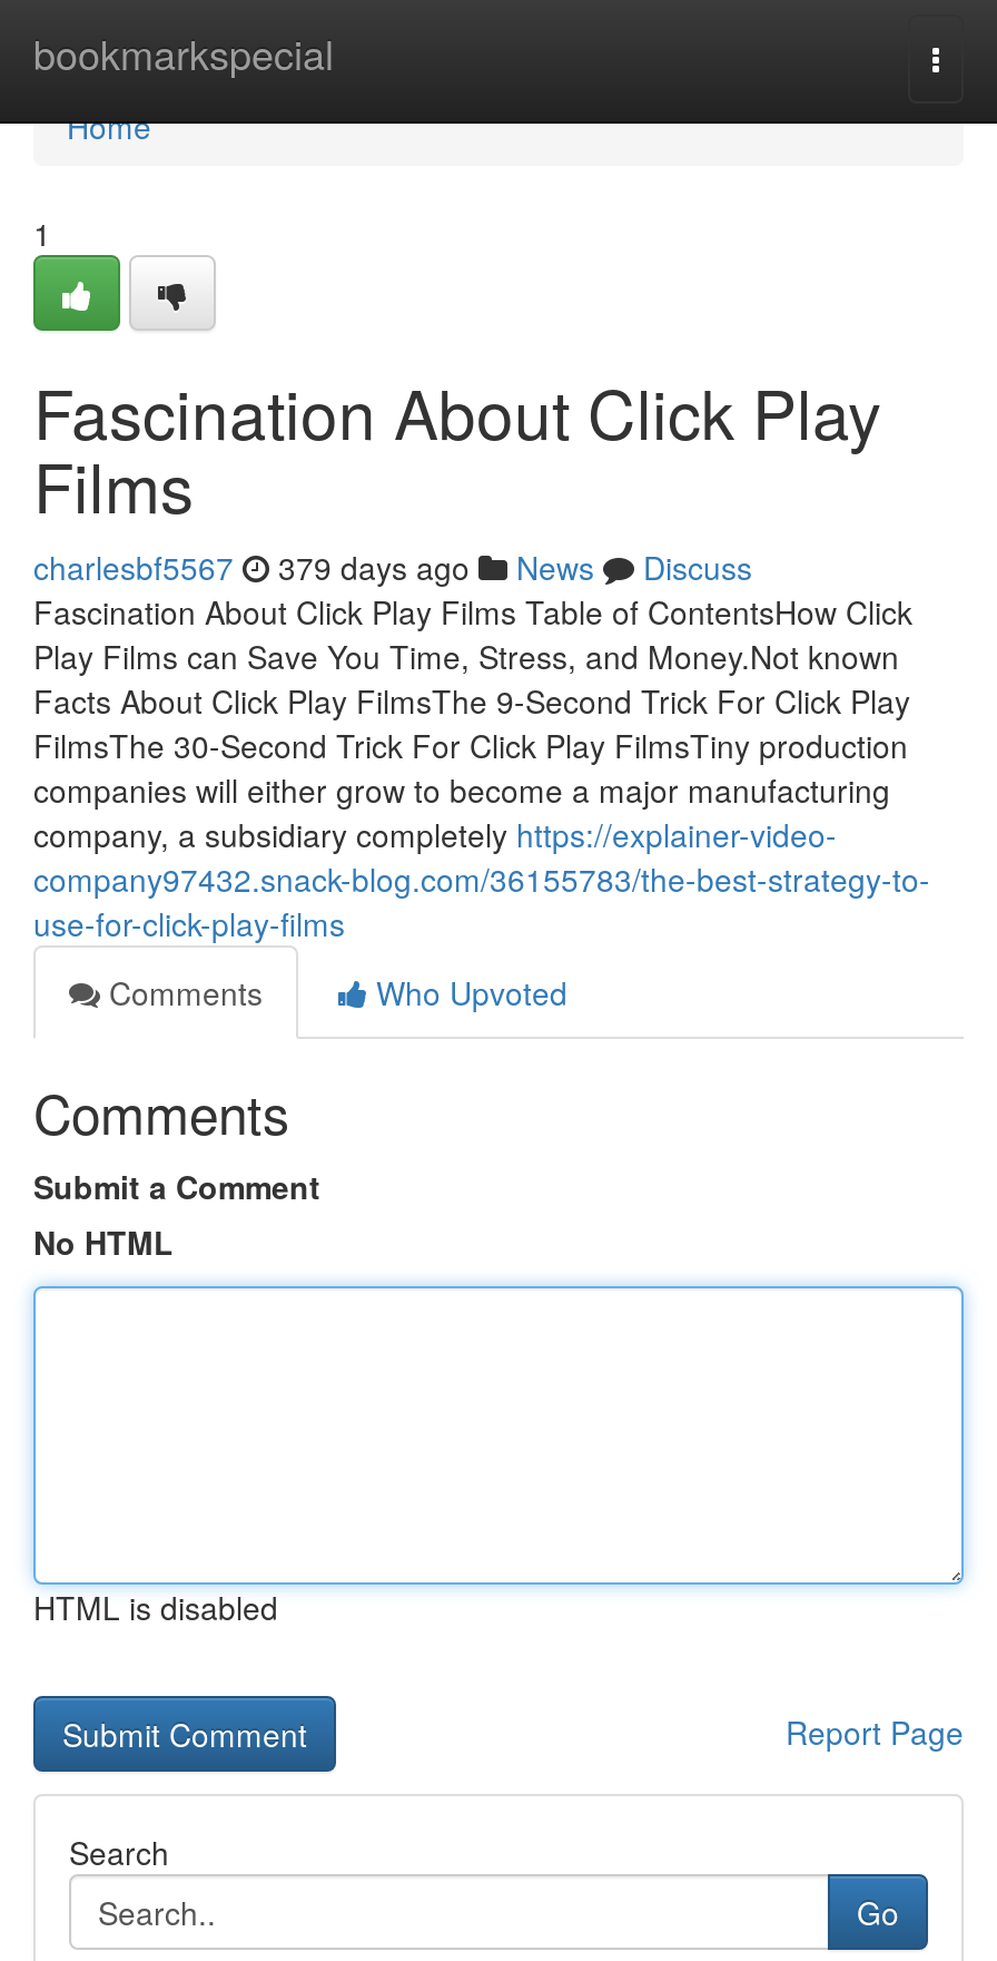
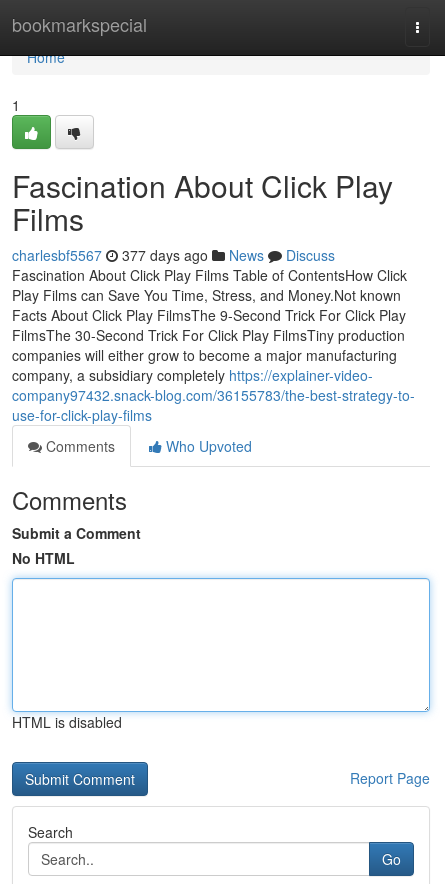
[33,545,752,589] charlesbf5567 379 days ago News Discuss -> [12,245,335,265] charlesbf5567 377 days ago News Discuss

